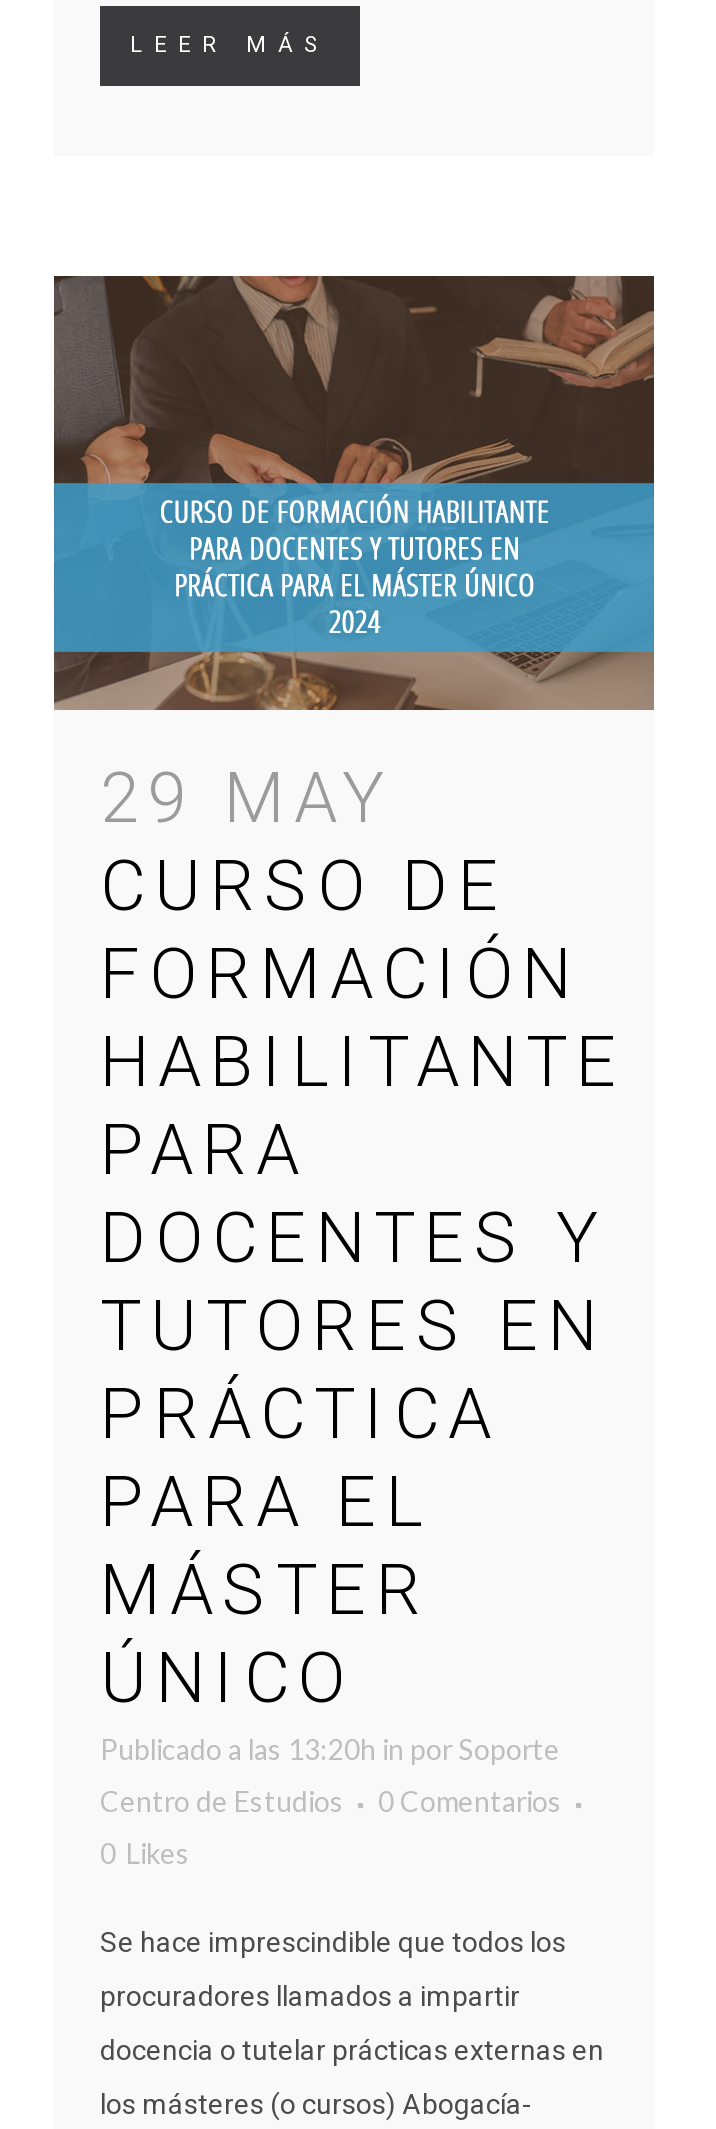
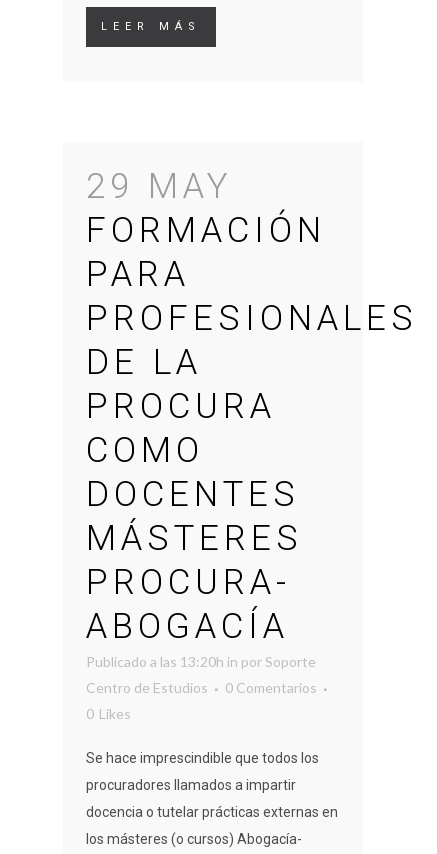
[52,274,656,712] [image] -> none
[100,846,508,928] CURSO DE -> none
moved [100,934,580,1016] -> [86,210,326,251]: FORMACIÓN
[100,1022,626,1104] HABILITANTE -> none
moved [100,1110,308,1192] -> [86,254,190,295]: PARA
[100,1198,606,1720] DOCENTES Y | TUTORES EN | PRÁCTICA | PARA EL | MÁSTER | ÚNICO -> [86,298,418,647] PROFESIONALES | DE LA | PROCURA | COMO | DOCENTES | MÁSTERES | PROCURA- | ABOGACÍA

